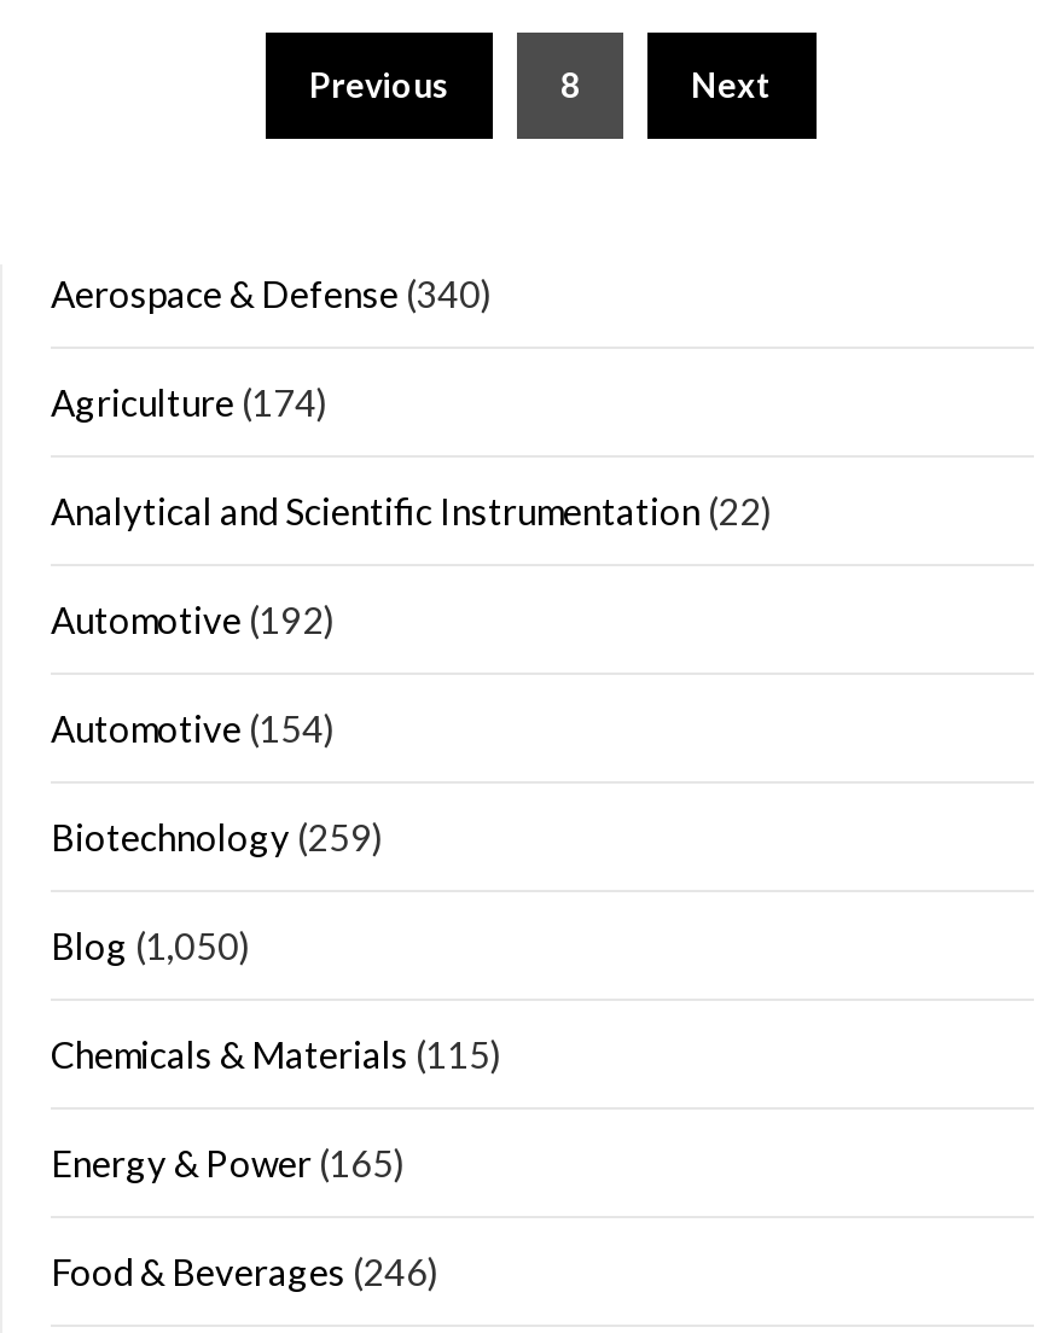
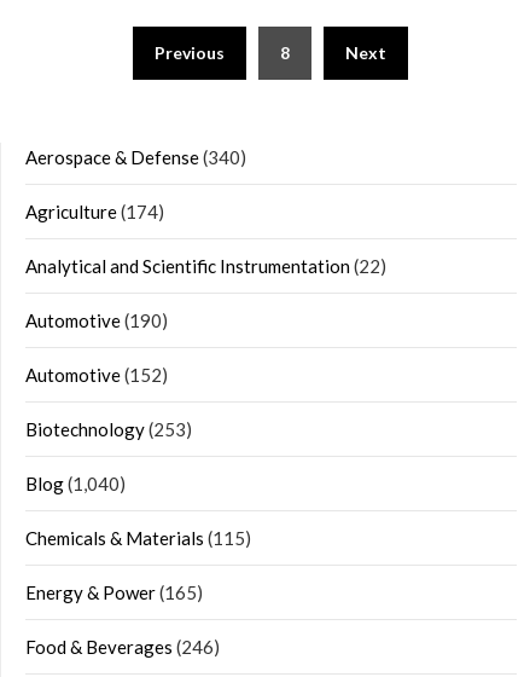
[51,598,336,641] Automotive (192) -> [25,309,168,331] Automotive (190)
[51,706,336,750] Automotive (154) -> [25,364,168,386] Automotive (152)
[51,815,384,858] Biotechnology (259) -> [25,418,192,440] Biotechnology (253)
[51,924,251,967] Blog (1,050) -> [25,473,126,494] Blog (1,040)

